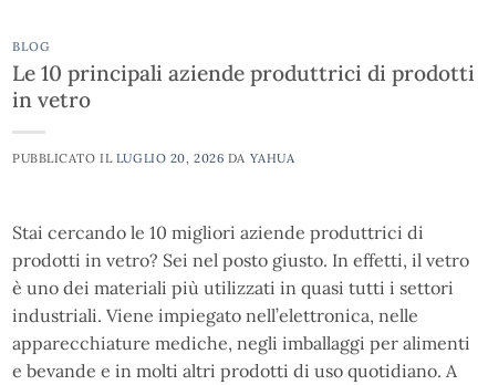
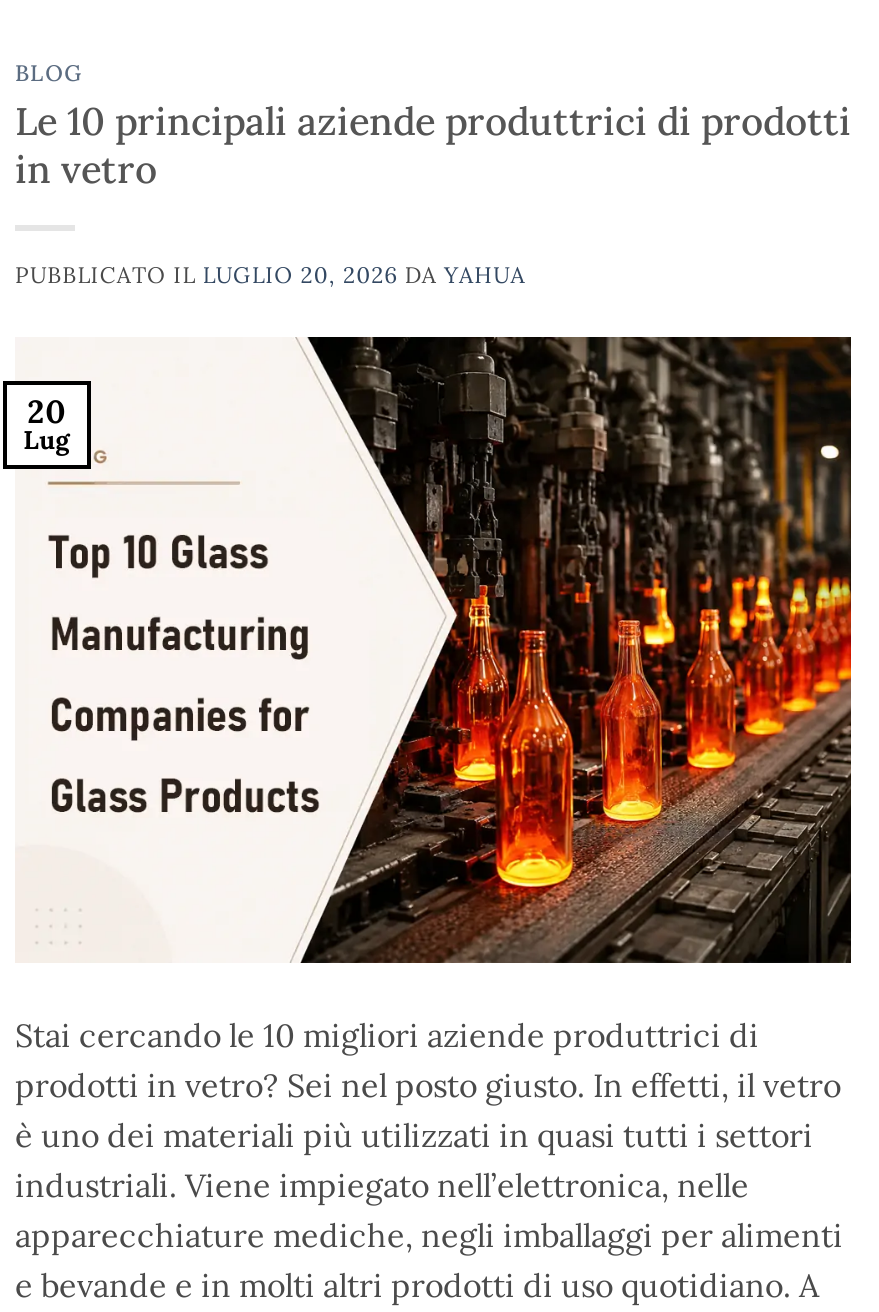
none -> [15,335,853,967] [image] | 20 | Lug

